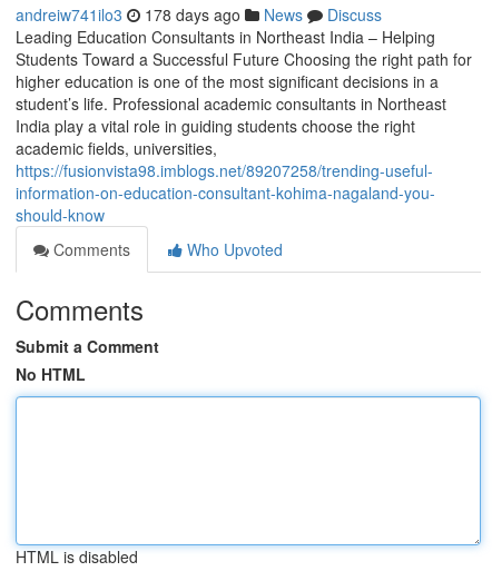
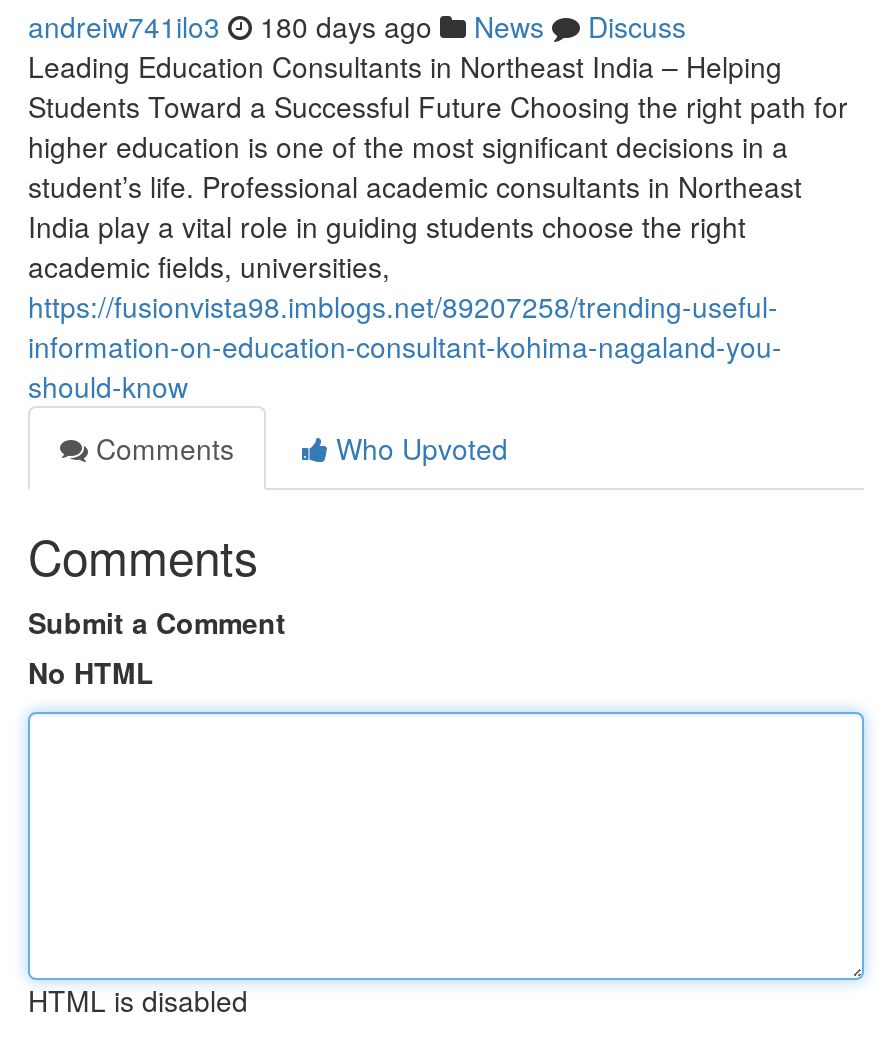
[16,3,382,26] andreiw741ilo3 178 days ago News Discuss -> [28,6,686,46] andreiw741ilo3 180 days ago News Discuss

